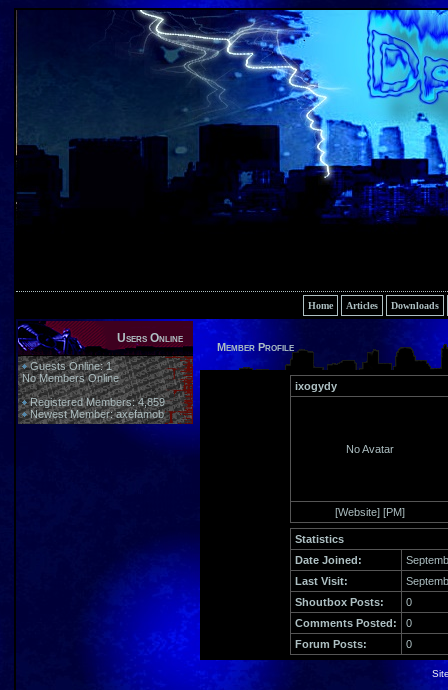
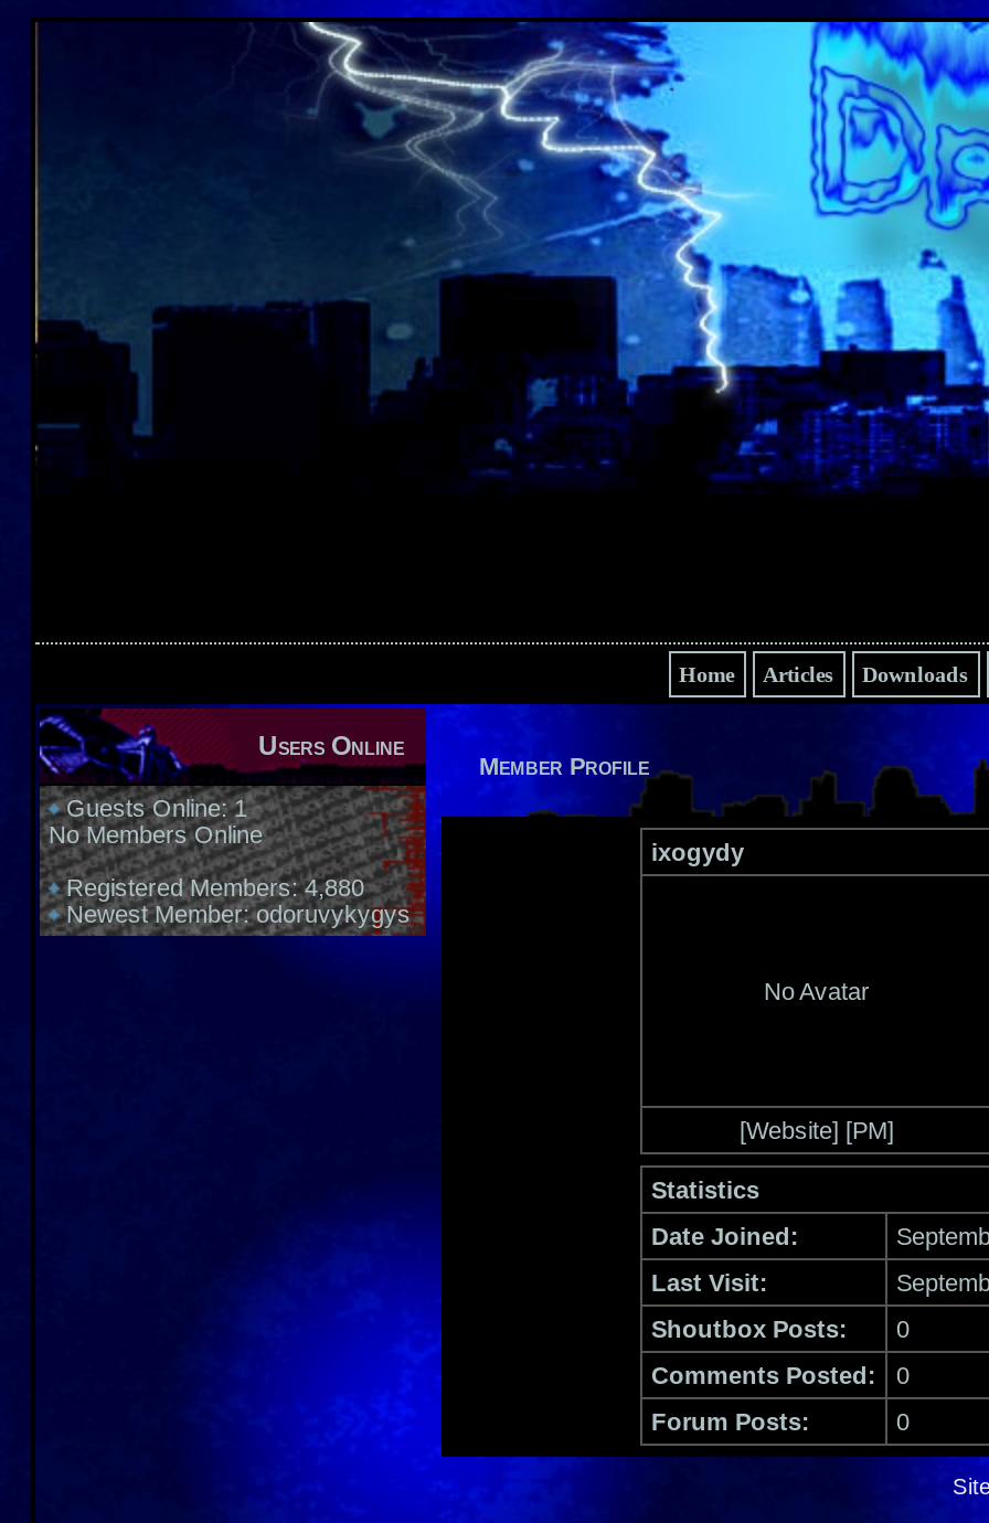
[27,396,165,408] Registered Members: 4,859 -> [60,874,364,901] Registered Members: 4,880
[27,408,164,420] Newest Member: axefamob -> [60,901,411,927] Newest Member: odoruvykygys

